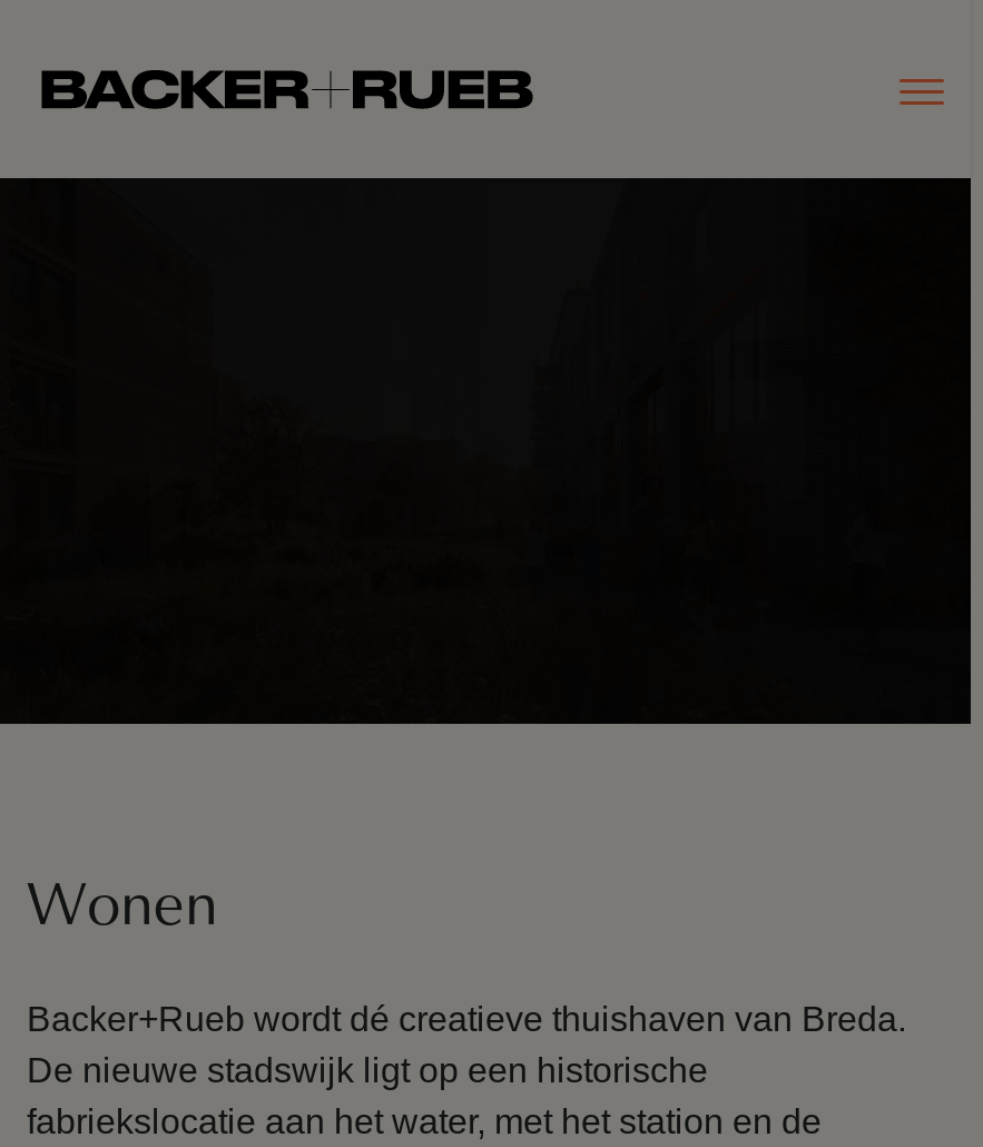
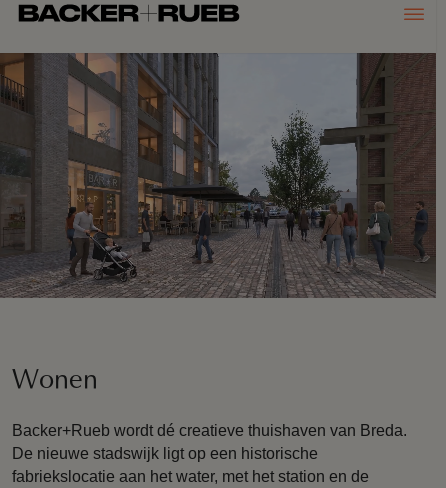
none -> [3,52,437,299] [image]

